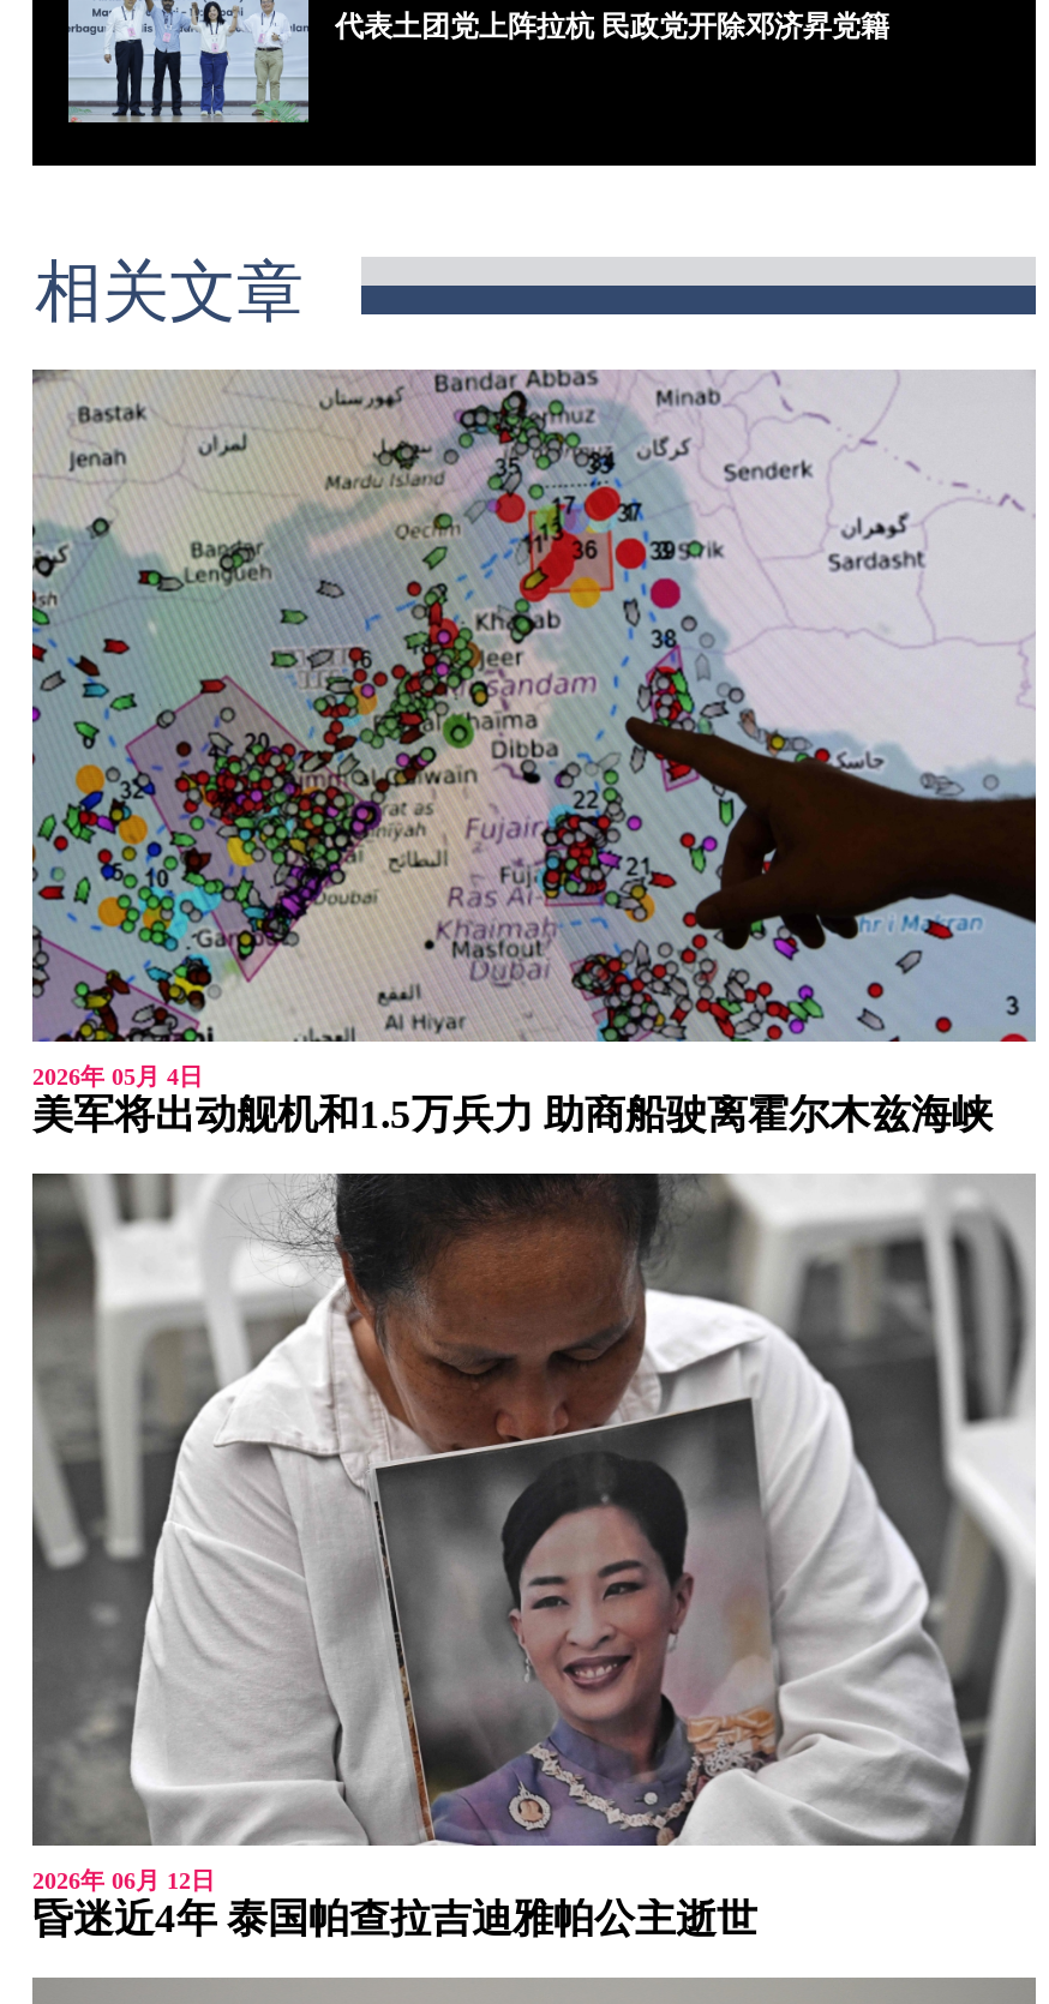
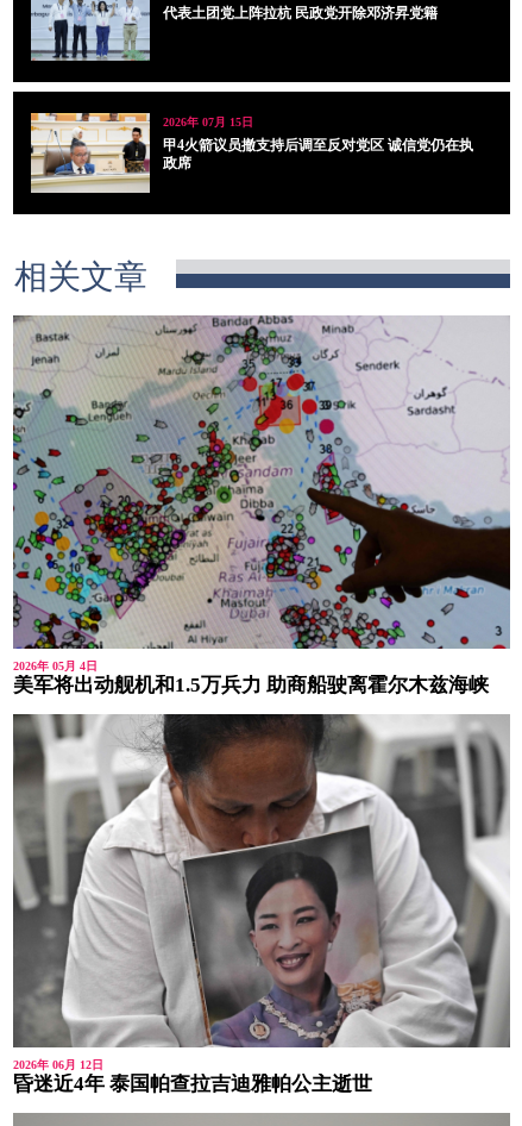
none -> [13,90,510,190] [image] | 2026年 07月 15日 | 甲4火箭议员撤支持后调至反对党区 诚信党仍在执 | 政席

